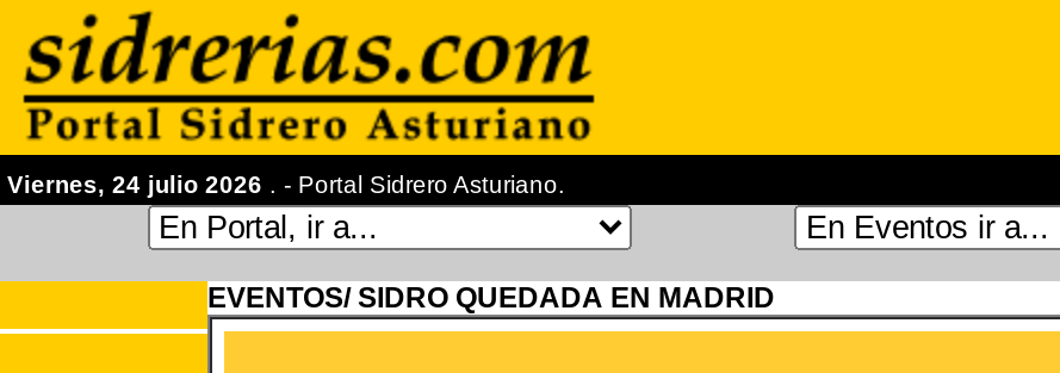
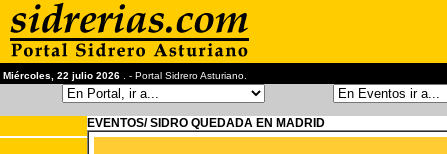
[7,172,565,198] Viernes, 24 julio 2026. - Portal Sidrero Asturiano. -> [3,70,247,81] Miércoles, 22 julio 2026. - Portal Sidrero Asturiano.

